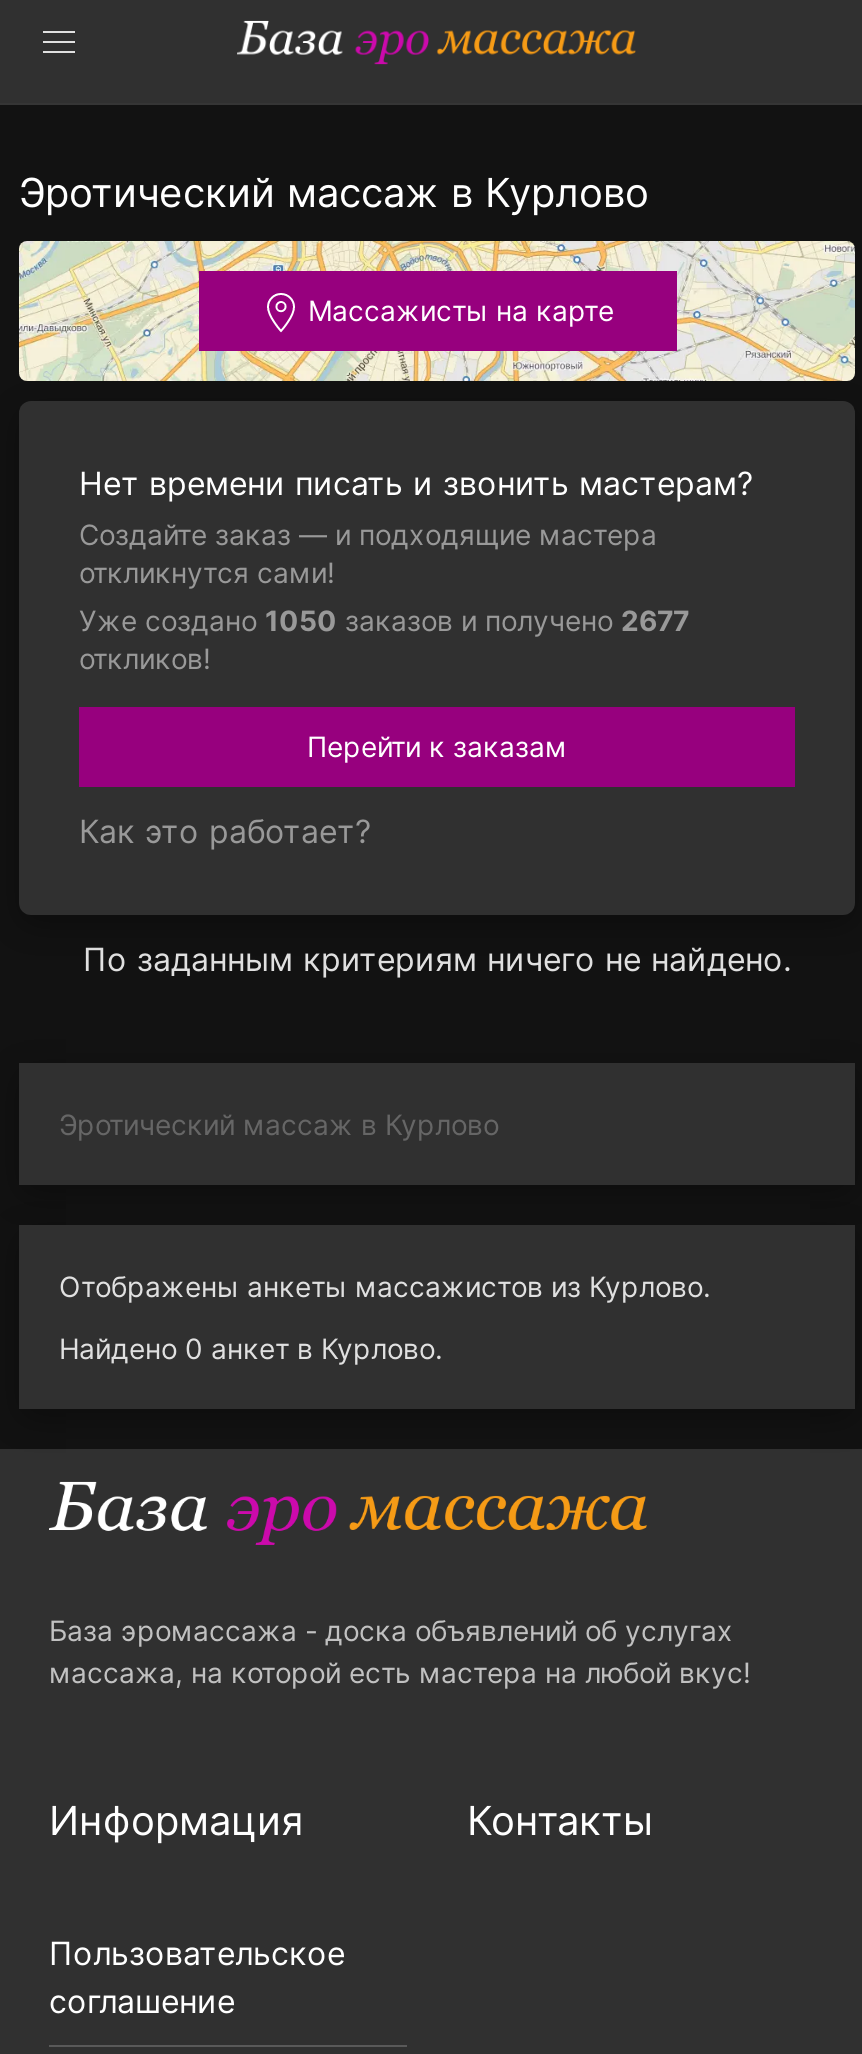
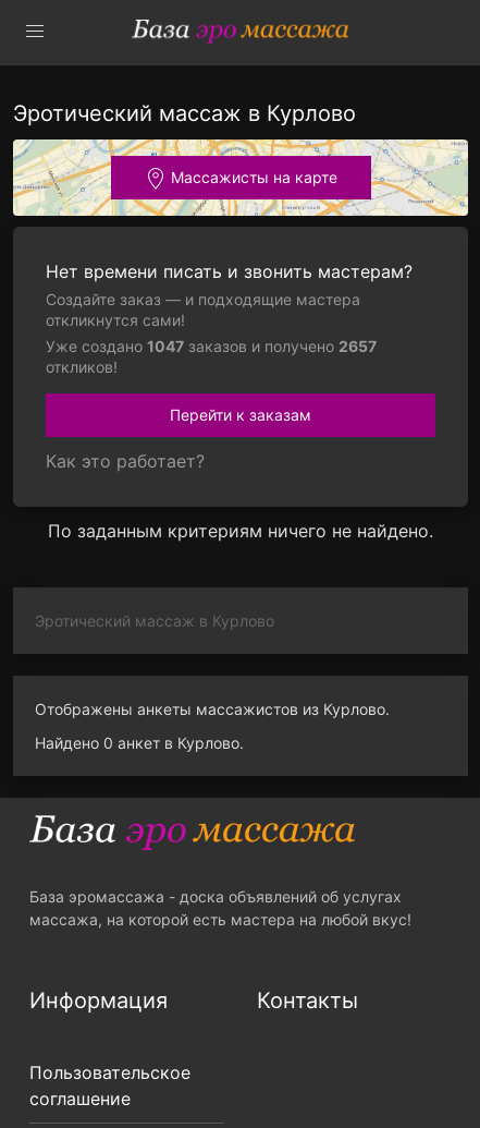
[79,603,689,637] Уже создано 1050 заказов и получено 2677 -> [46,337,377,355] Уже создано 1047 заказов и получено 2657

